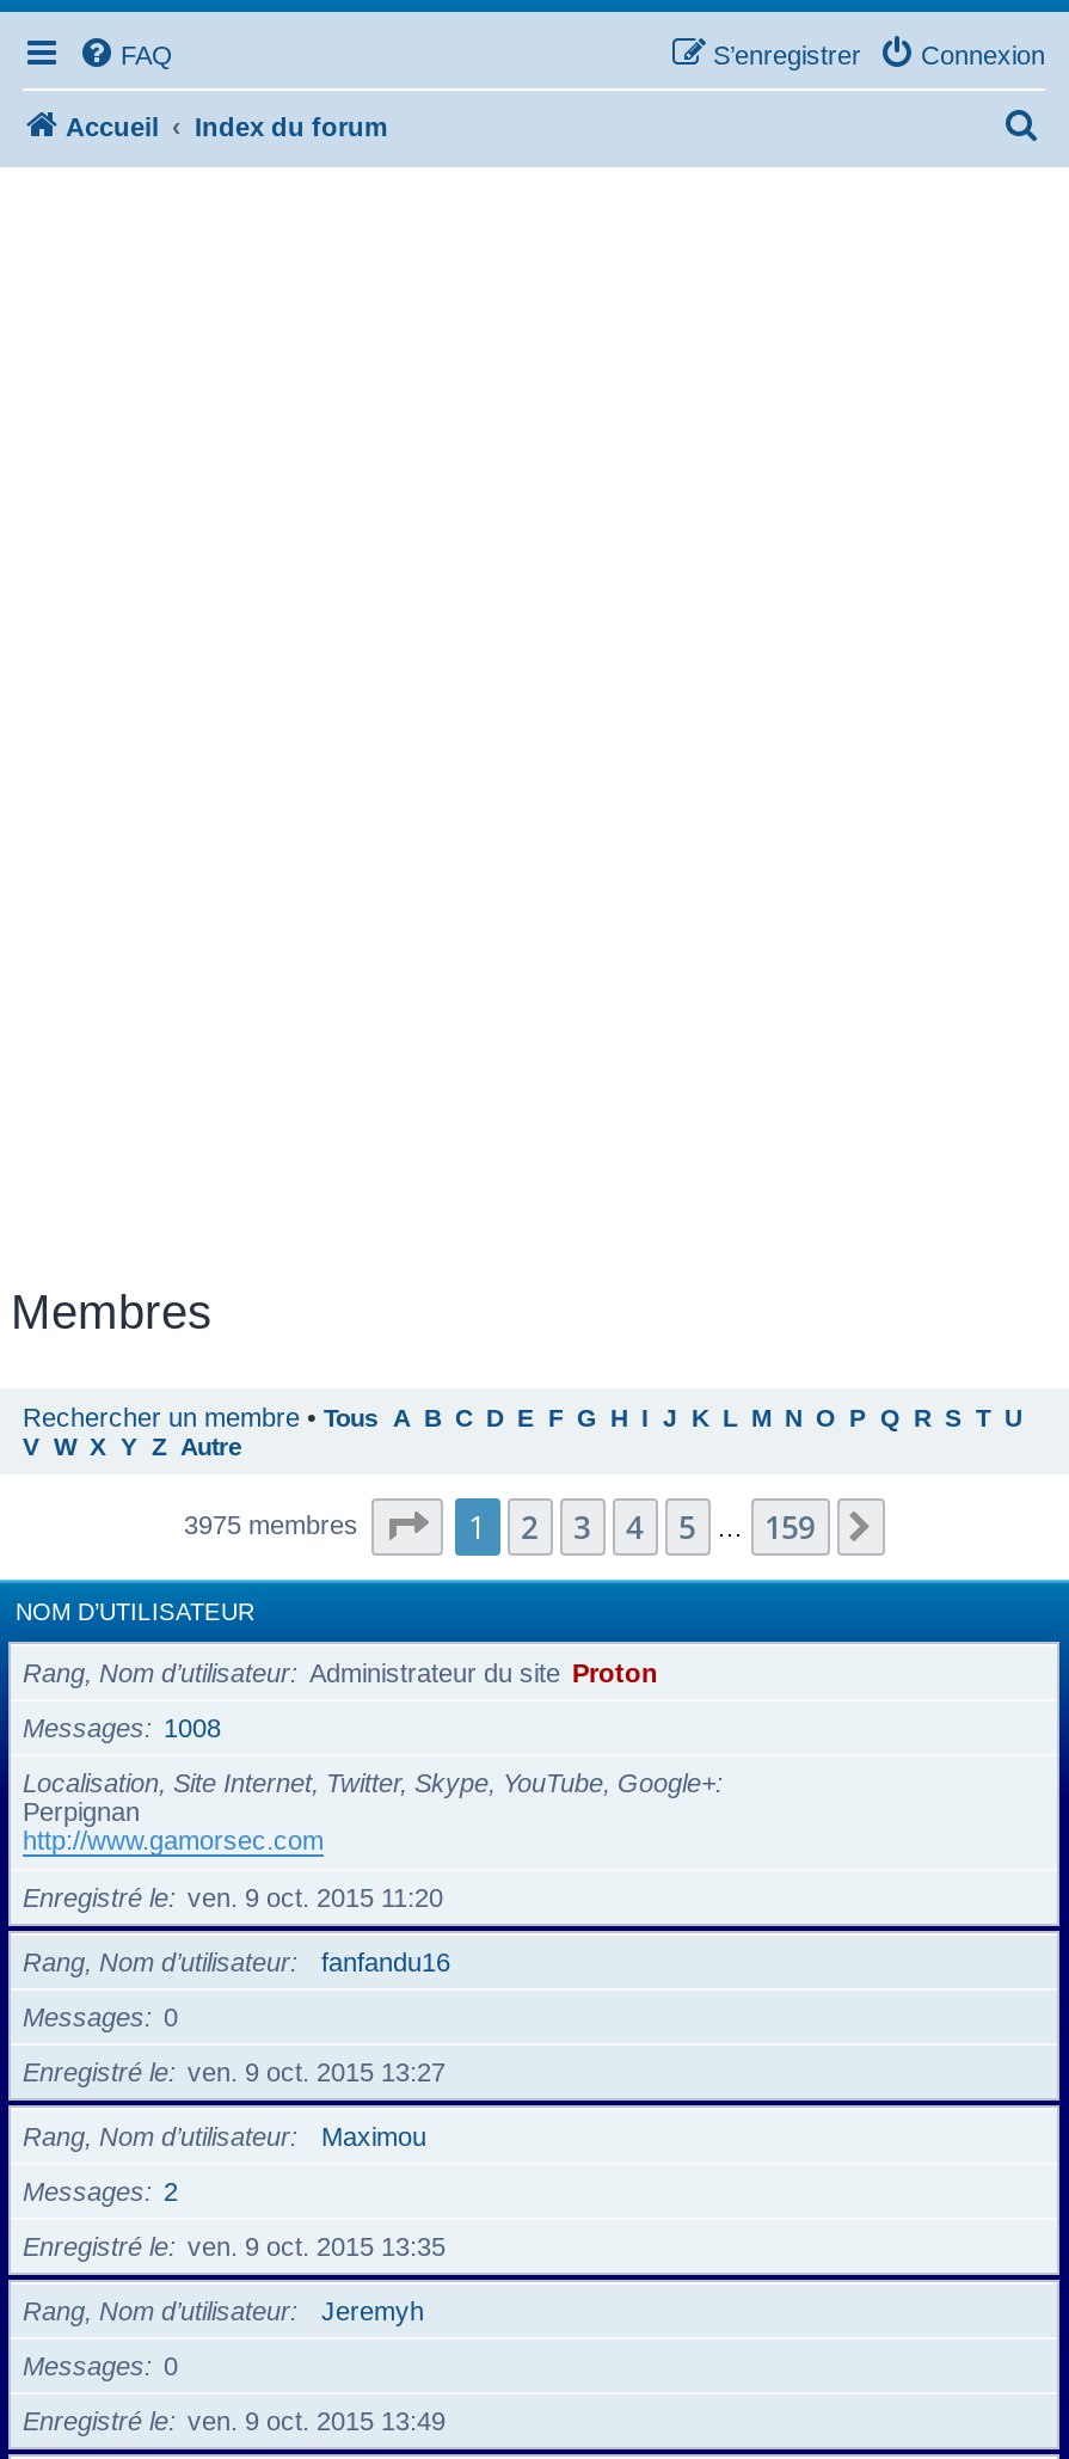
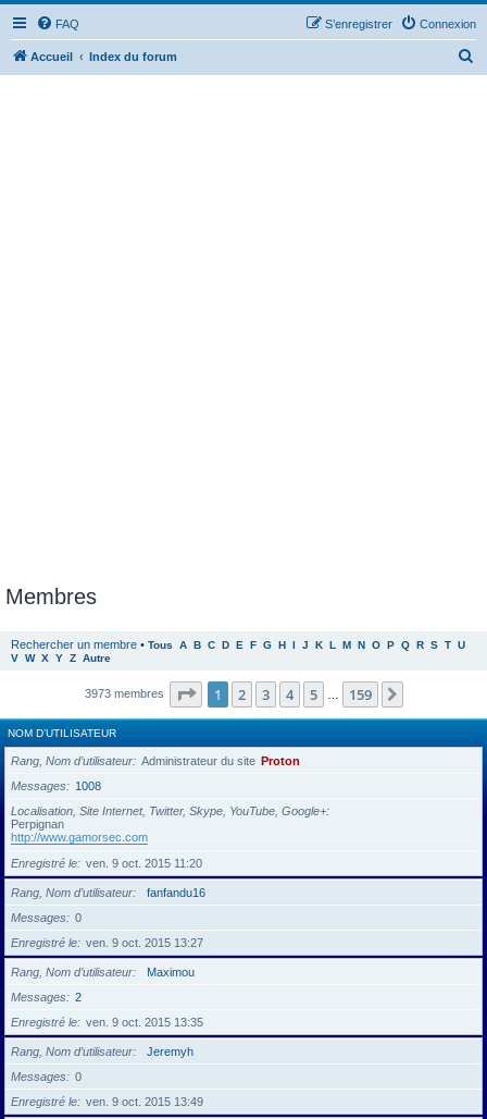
[184,1510,365,1539] 3975 membres -> [84,687,167,700] 3973 membres

